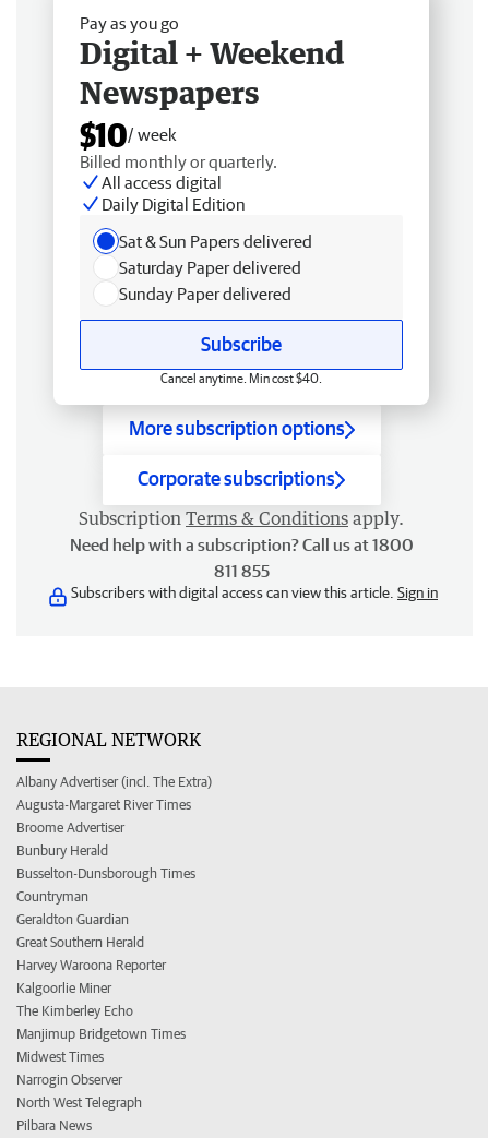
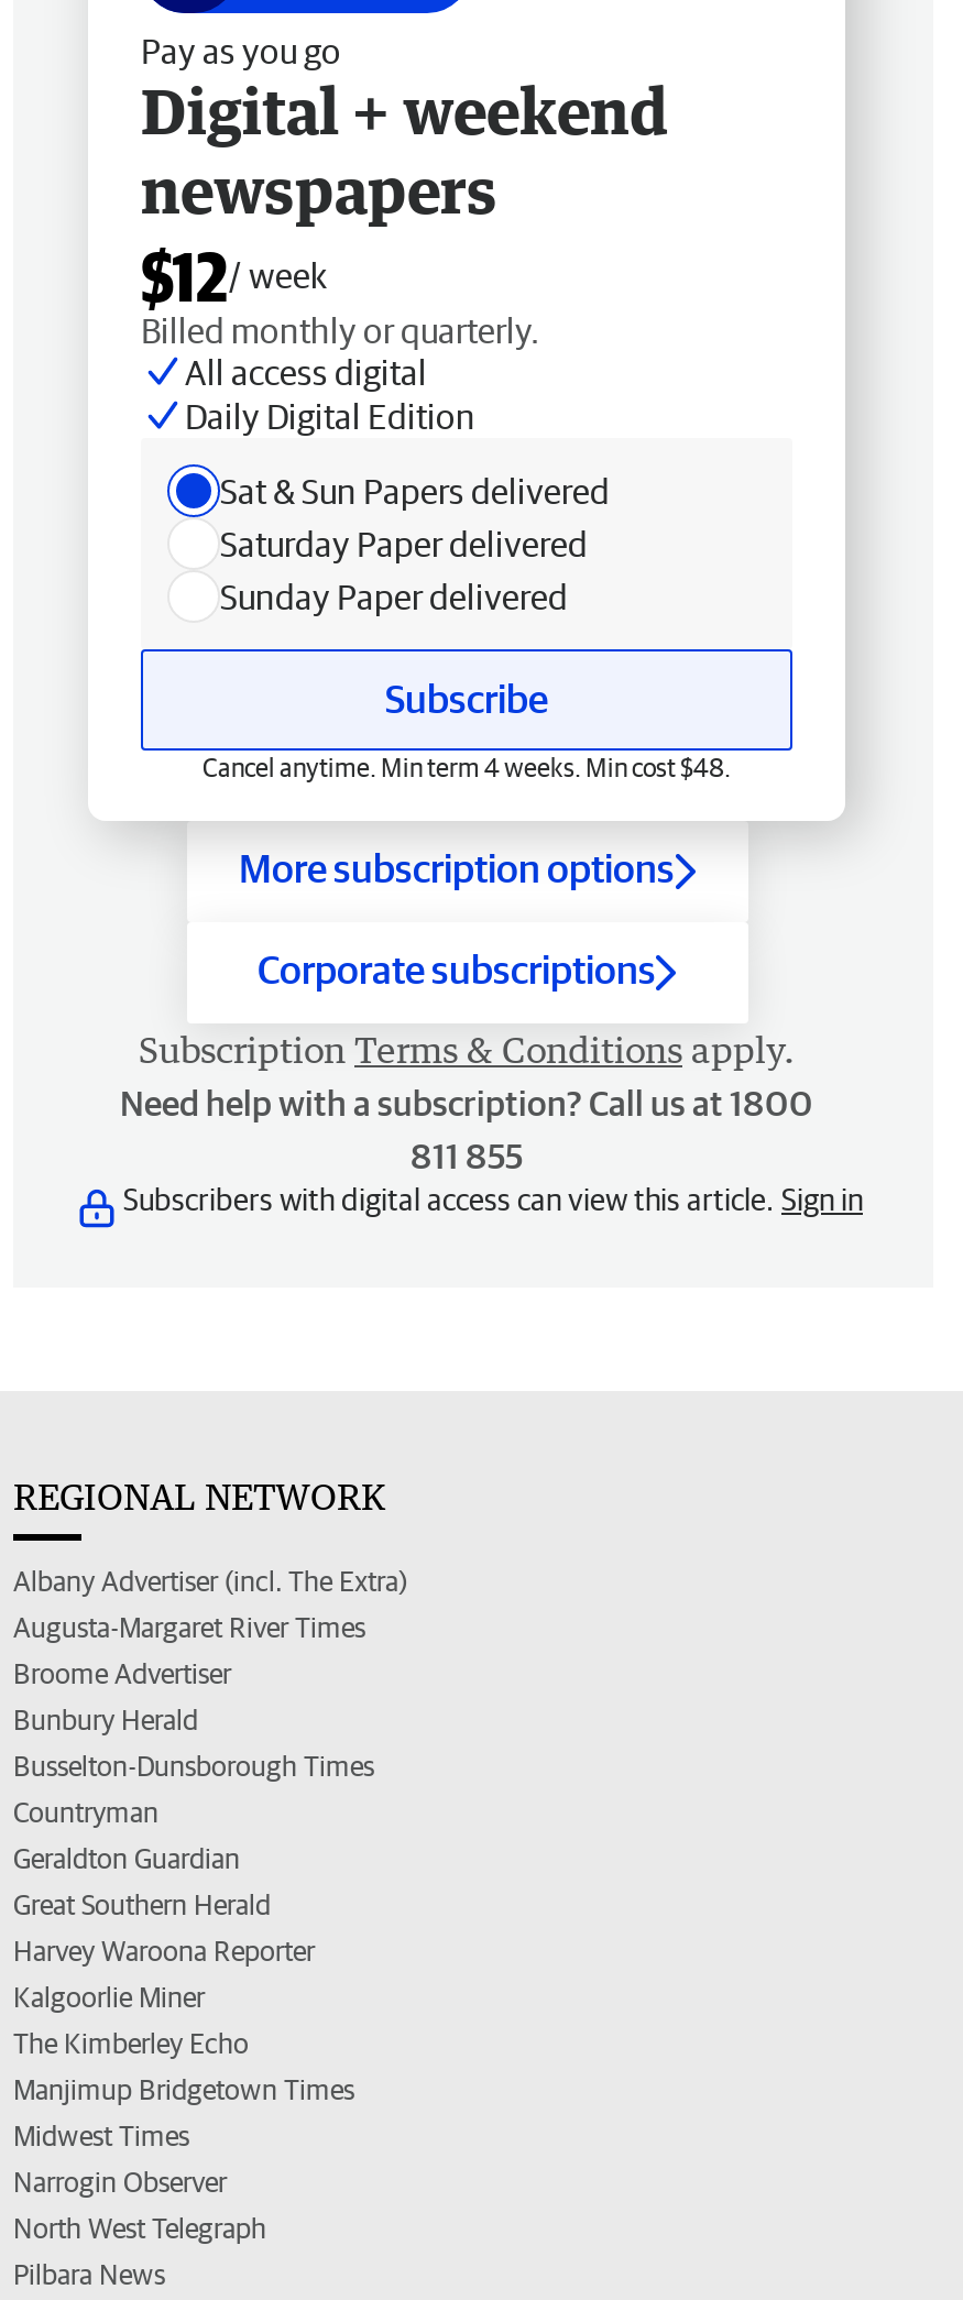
[80,34,345,154] Digital + Weekend | Newspapers | $10/ week -> [141,73,669,315] Digital + weekend | newspapers | $12/ week
[160,371,322,385] Cancel anytime. Min cost $40. -> [203,753,731,781] Cancel anytime. Min term 4 weeks. Min cost $48.

